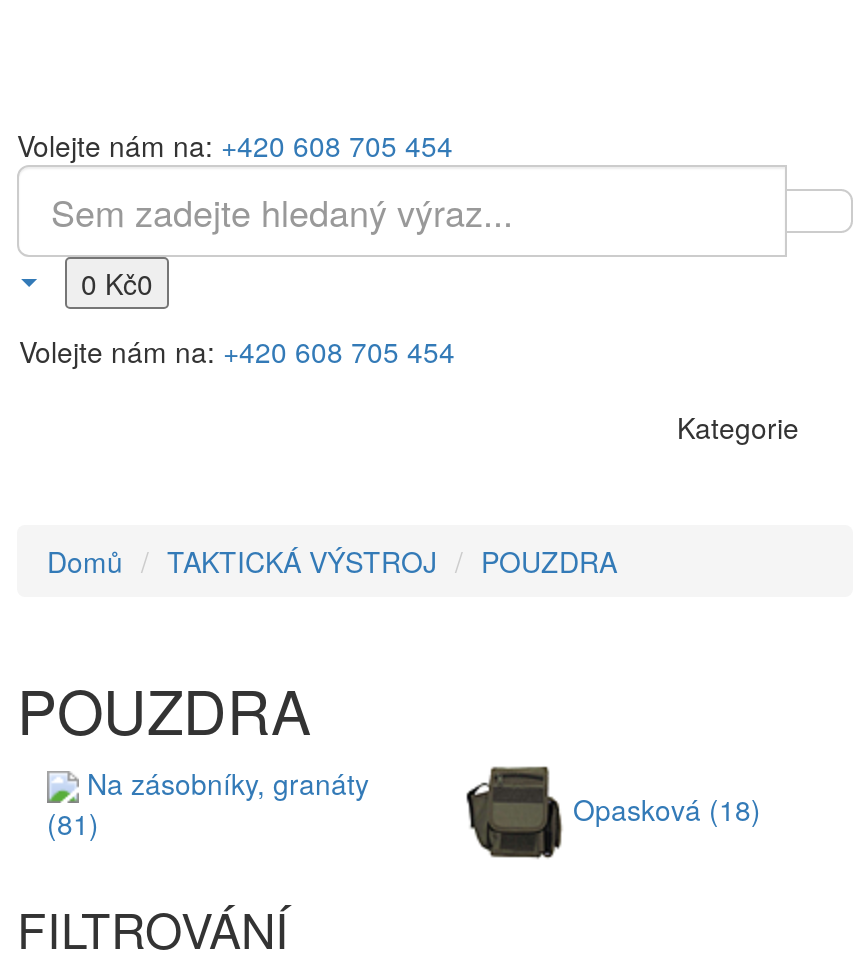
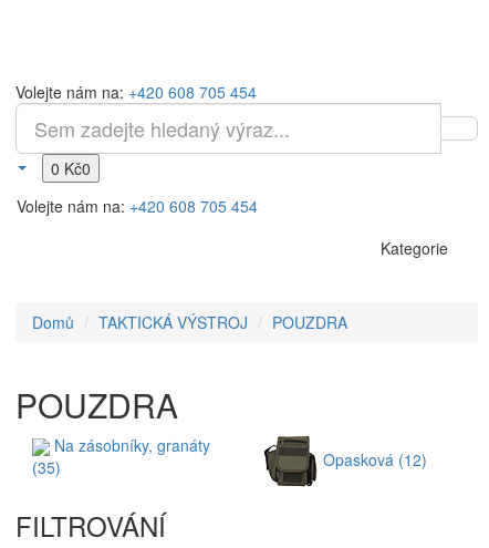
[565,788,761,828] Opasková (18) -> [319,448,427,470] Opasková (12)
[47,804,99,844] (81) -> [32,456,61,479] (35)

